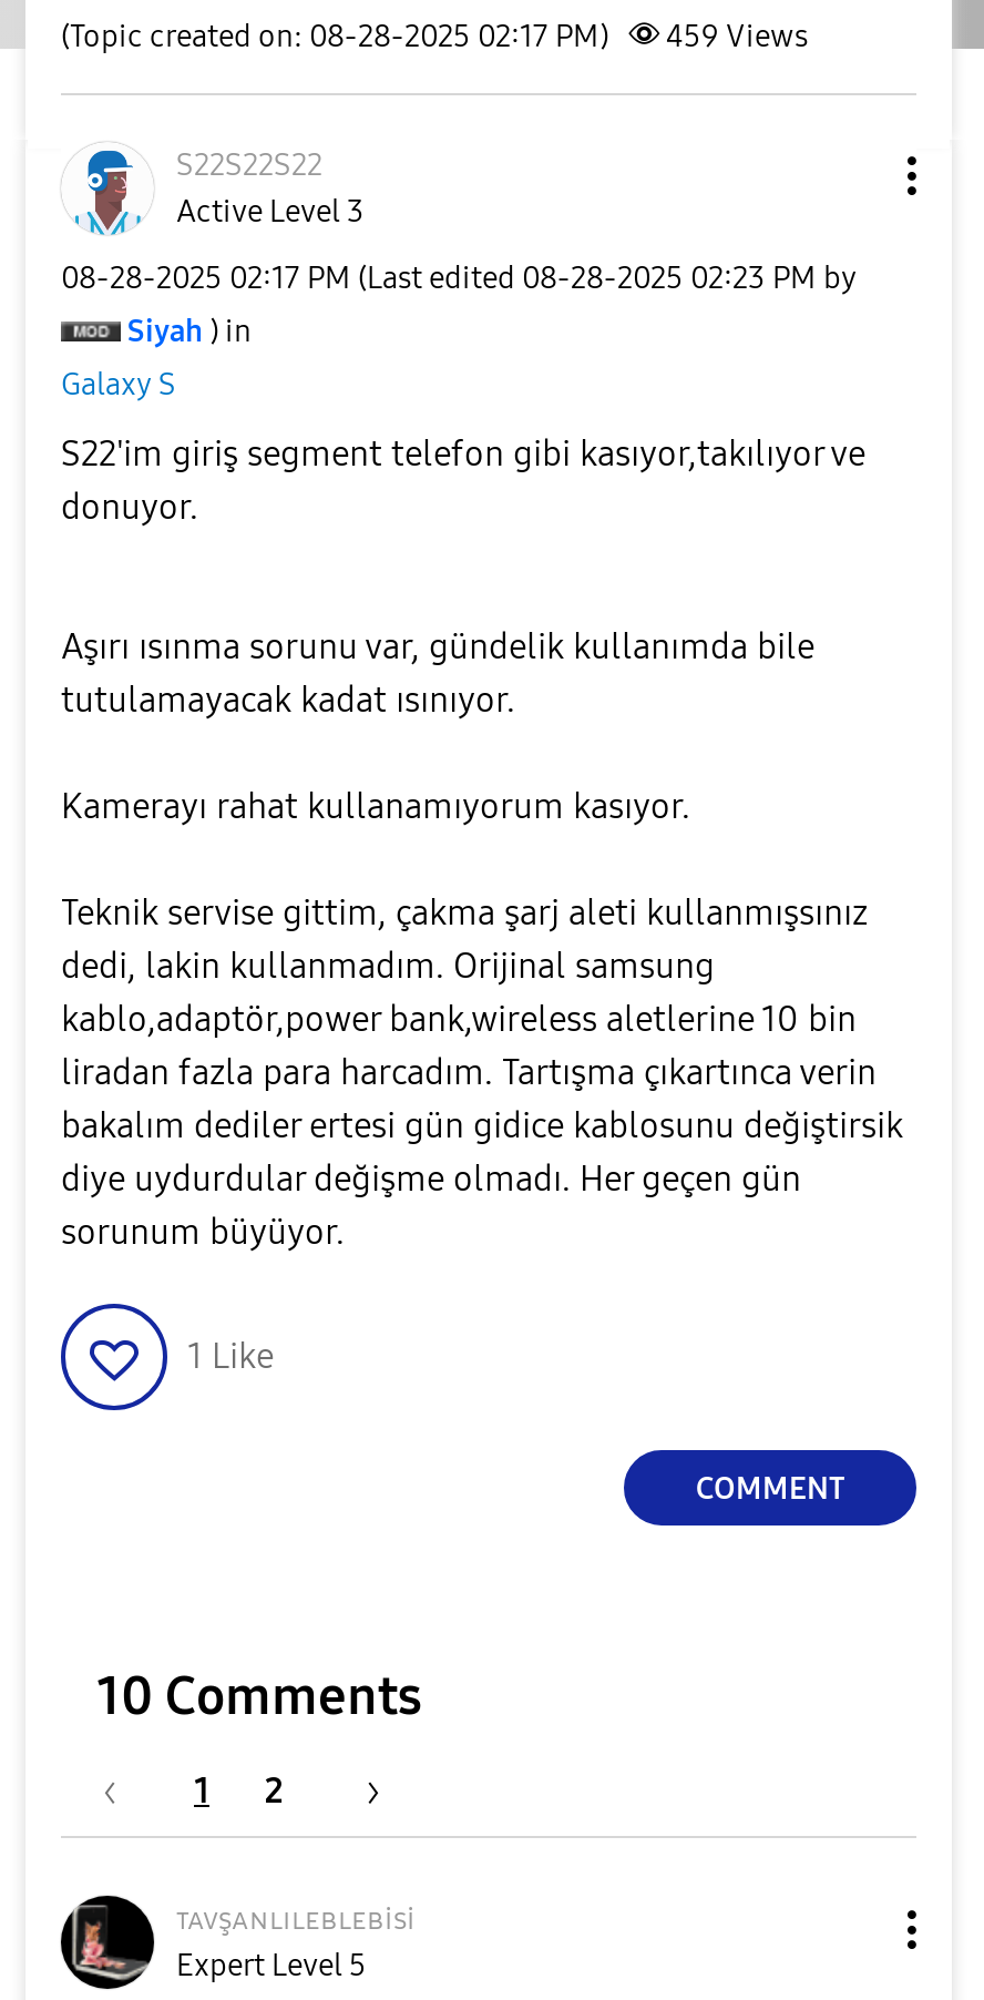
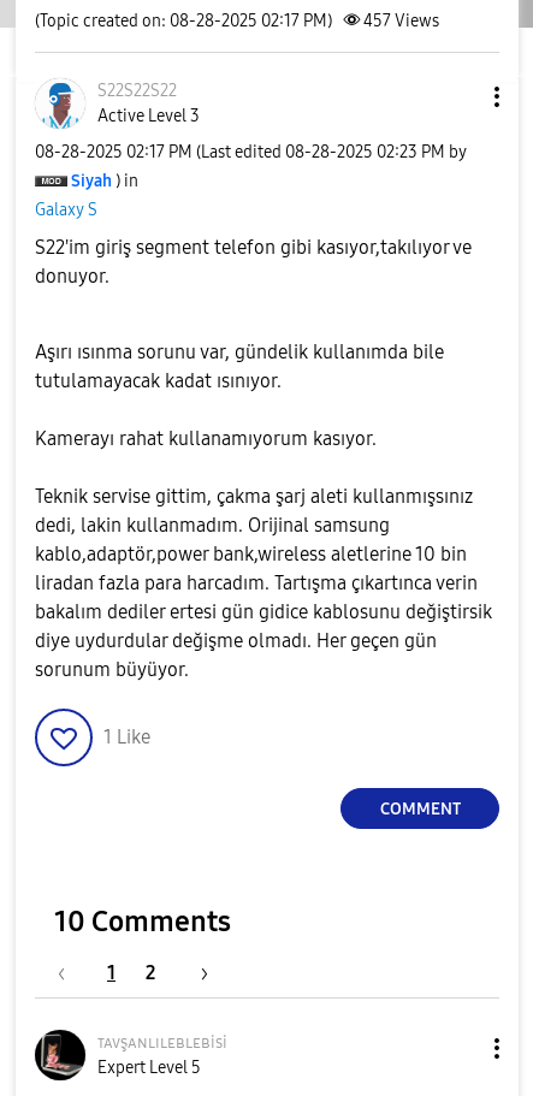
[61,18,808,55] (Topic created on: 08-28-2025 02:17 PM) 459 Views -> [35,11,439,31] (Topic created on: 08-28-2025 02:17 PM) 457 Views

